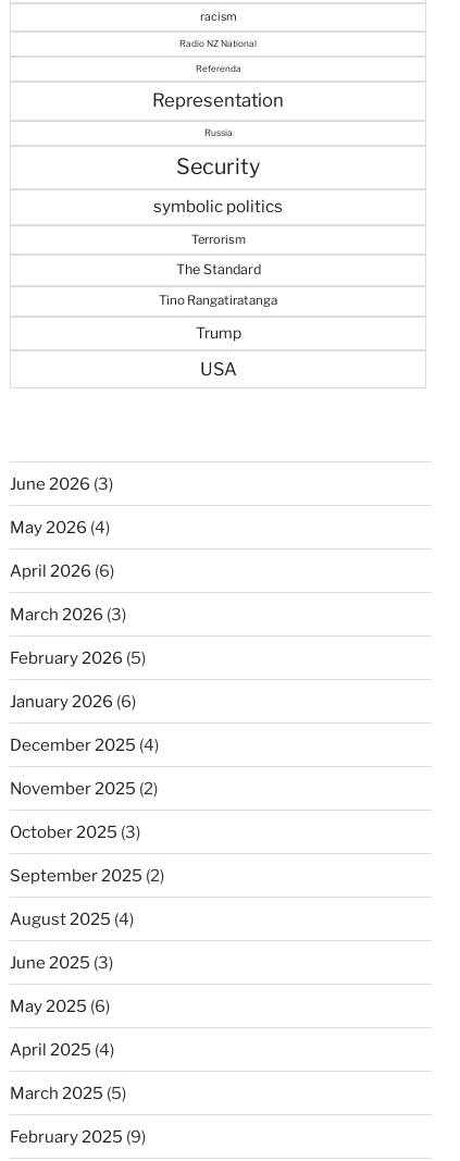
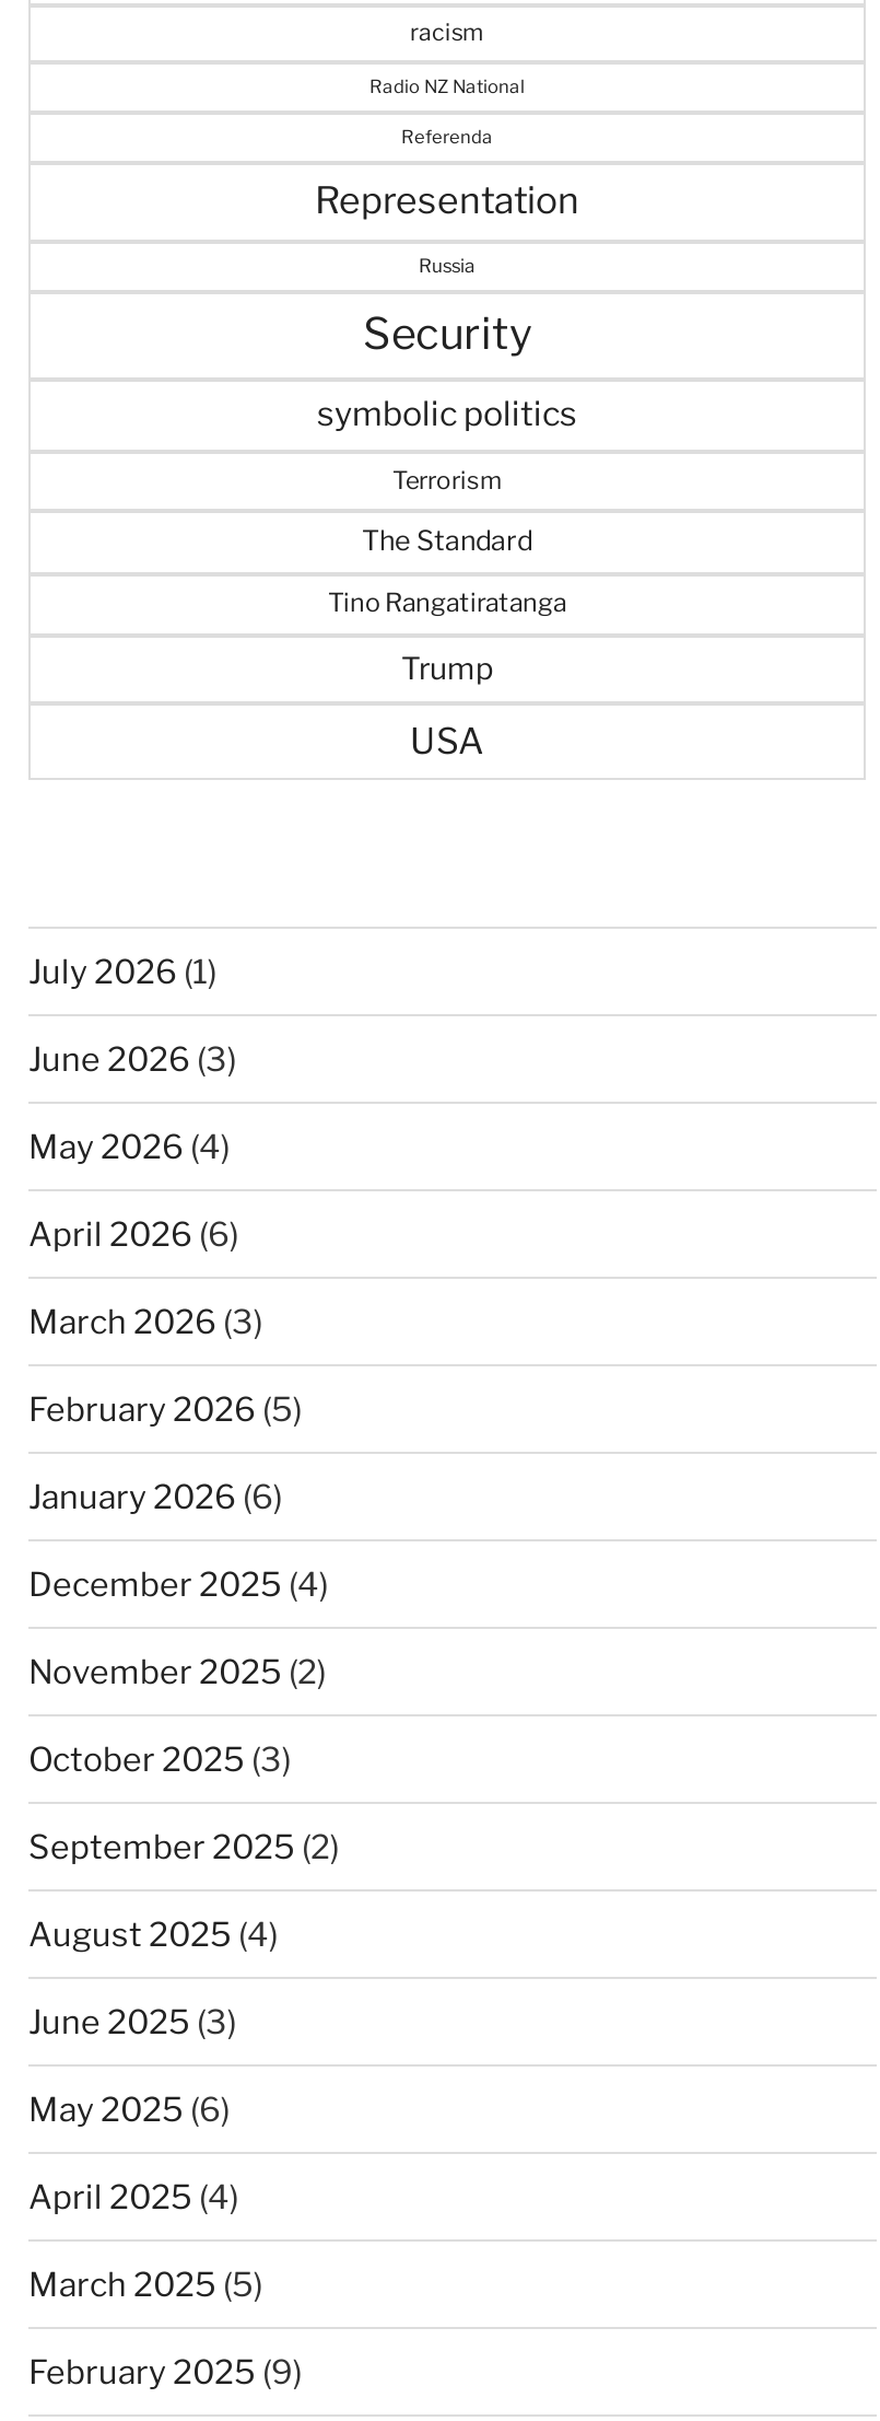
none -> [28,952,216,992] July 2026 (1)

